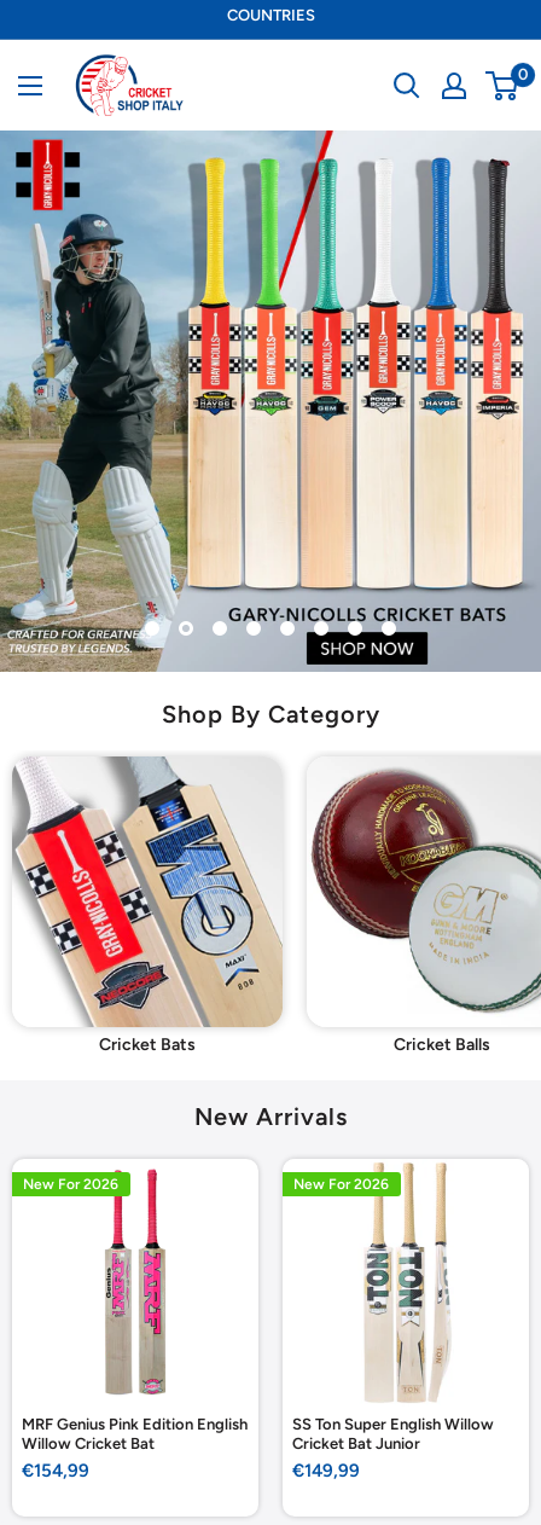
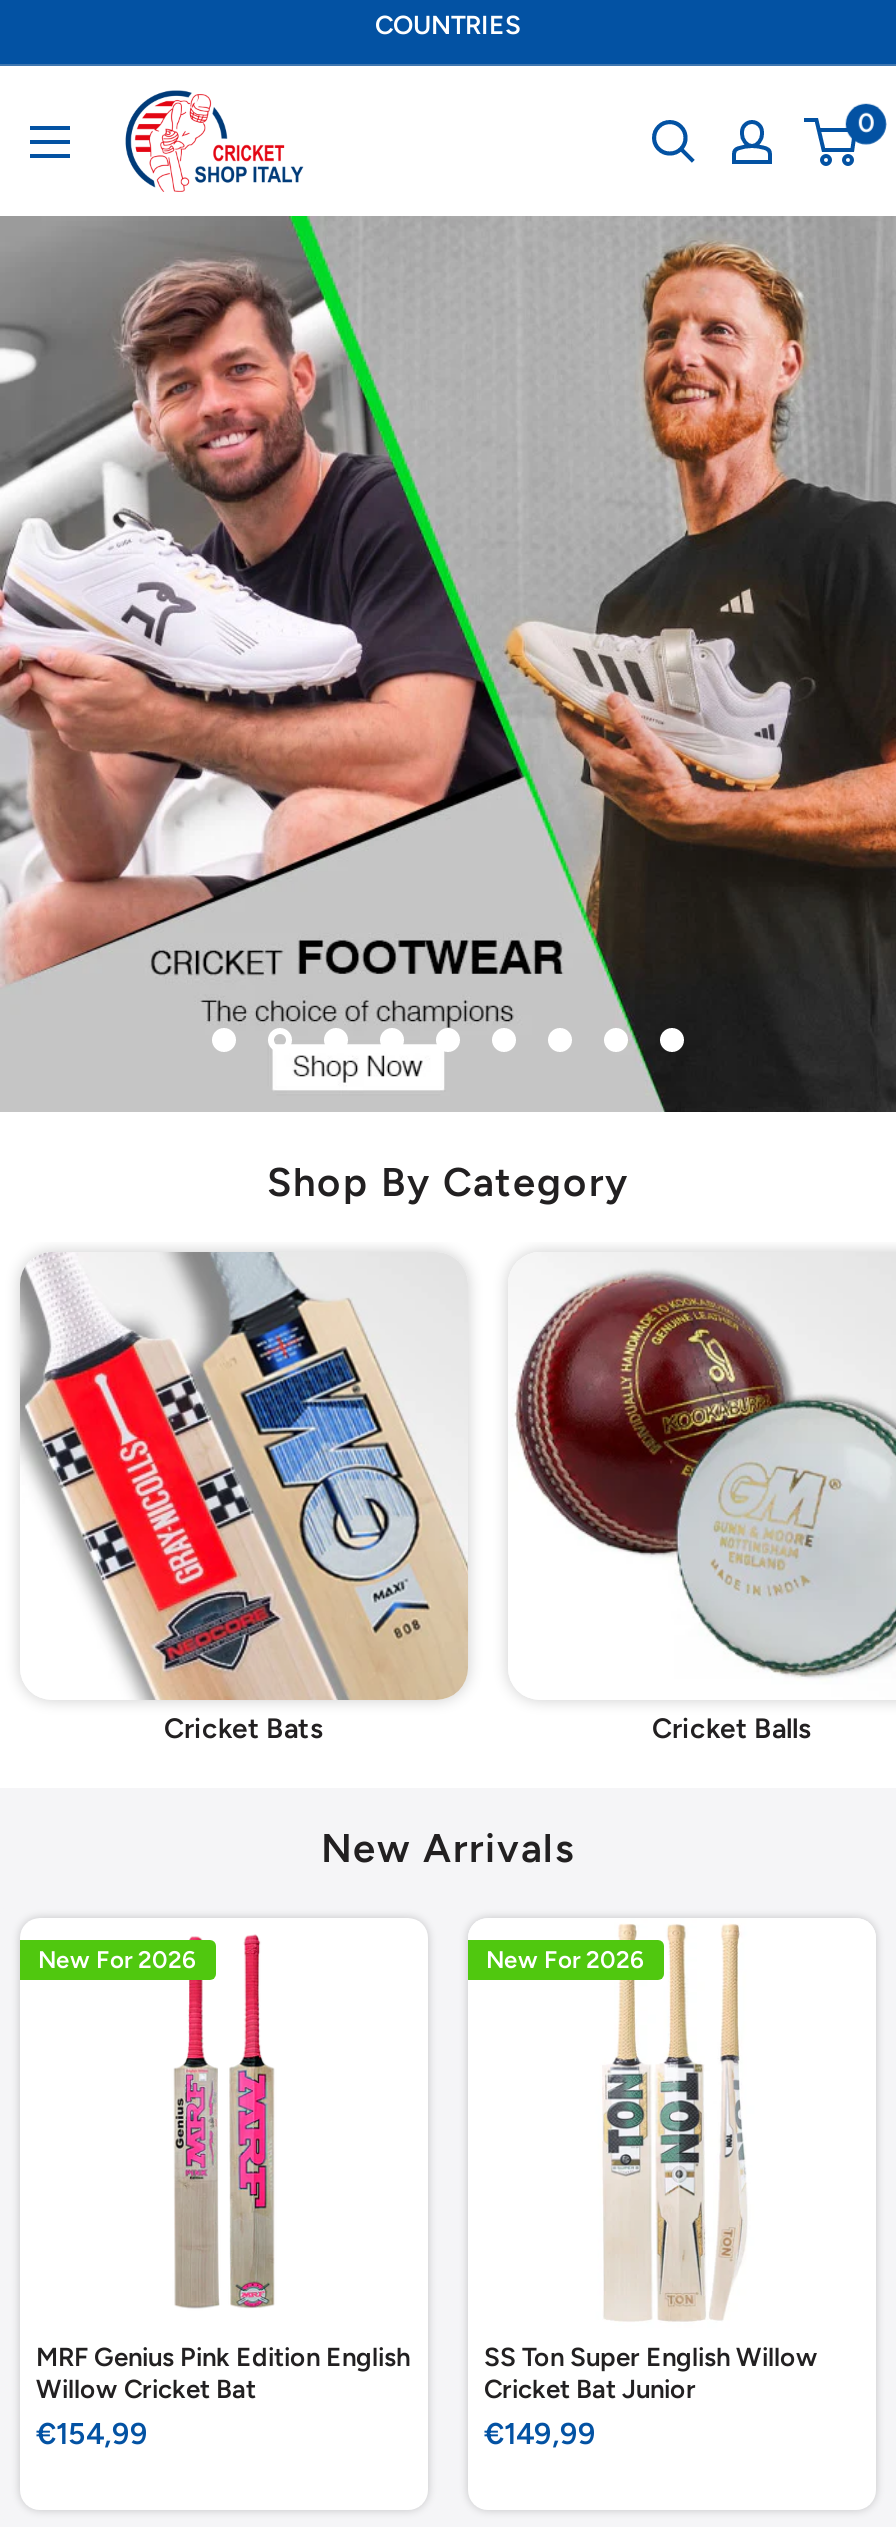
[4,129,537,672] [image] -> [6,214,890,1112] [image]

